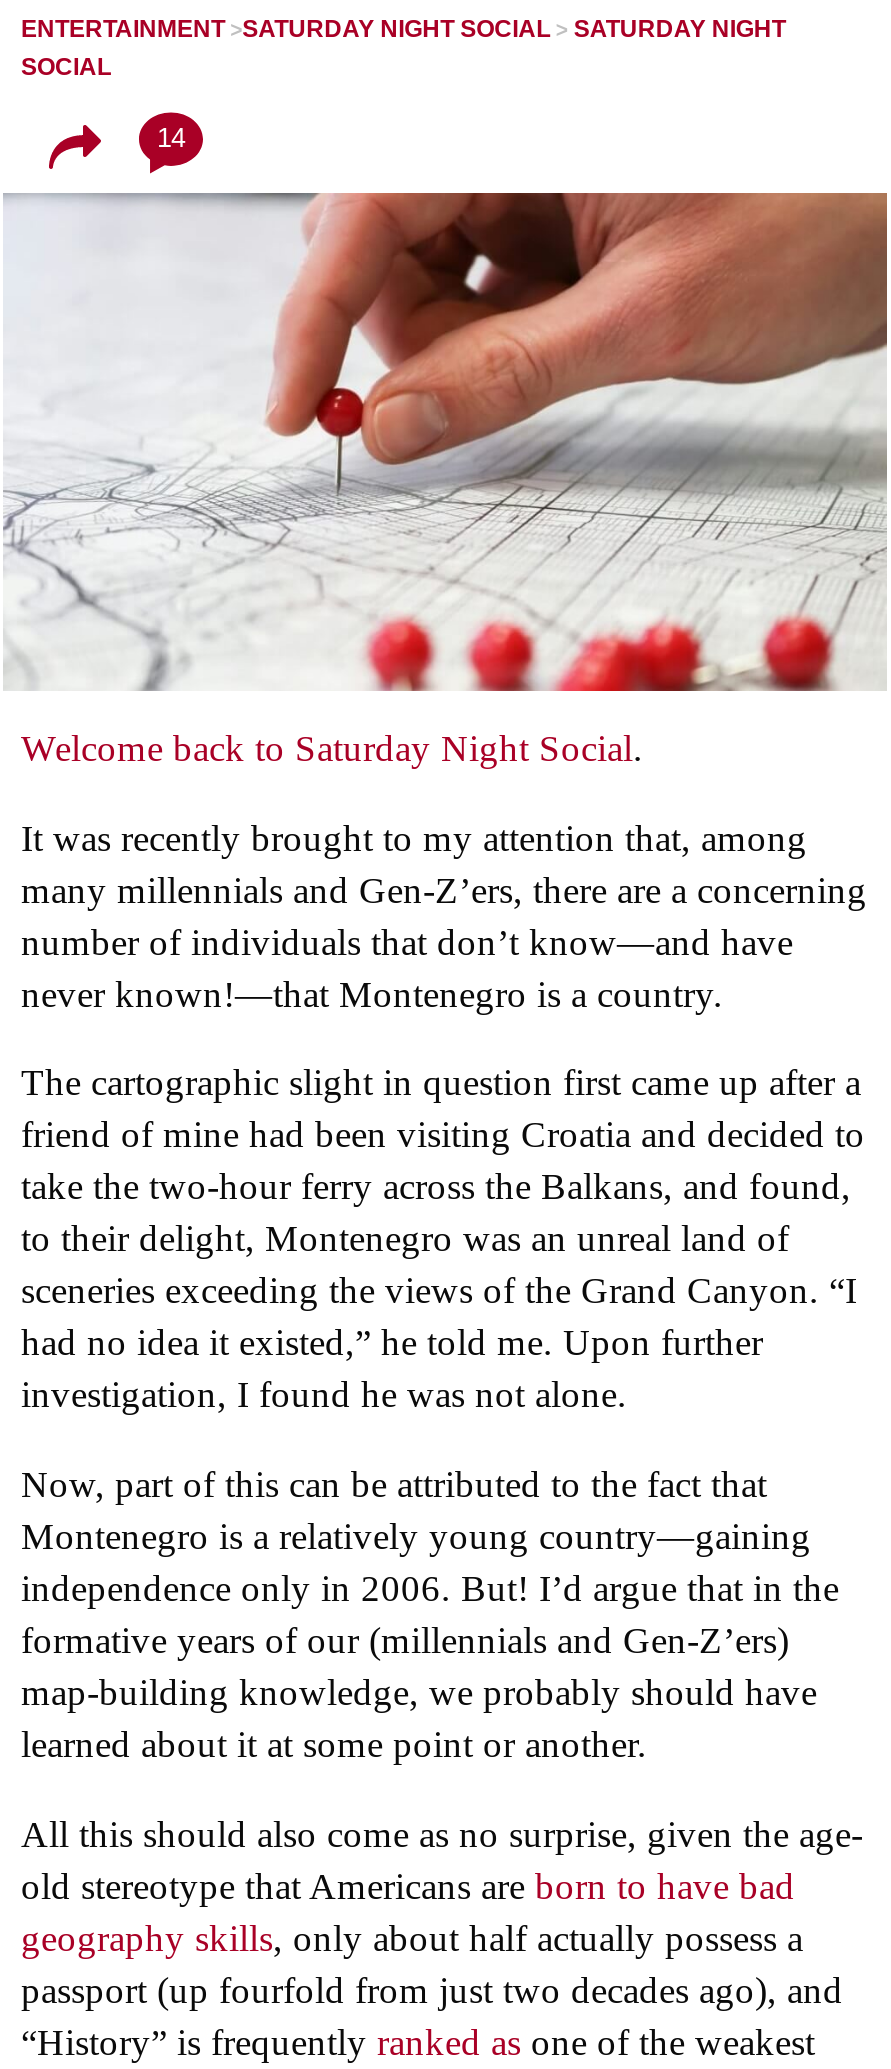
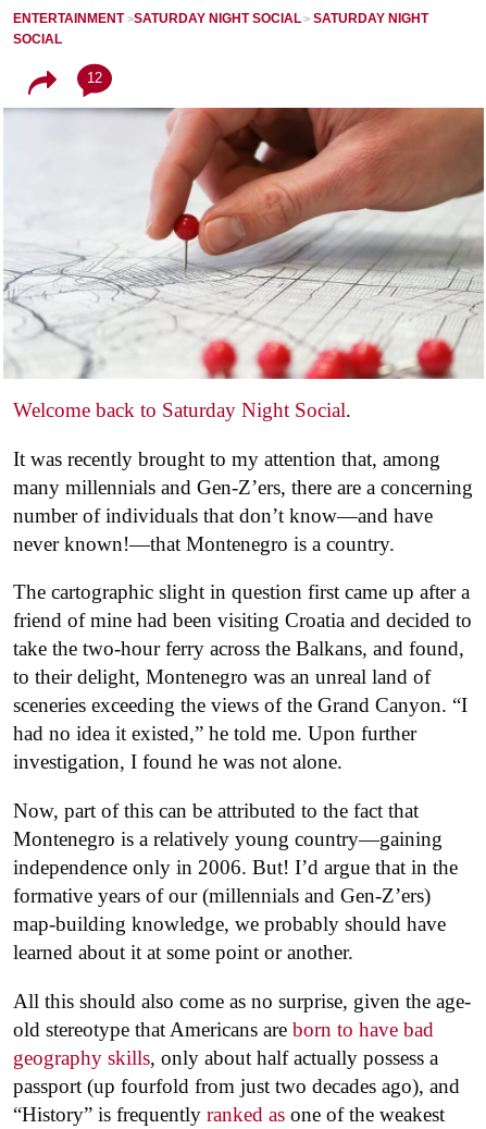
[157,124,185,154] 14 -> [87,70,102,86] 12

